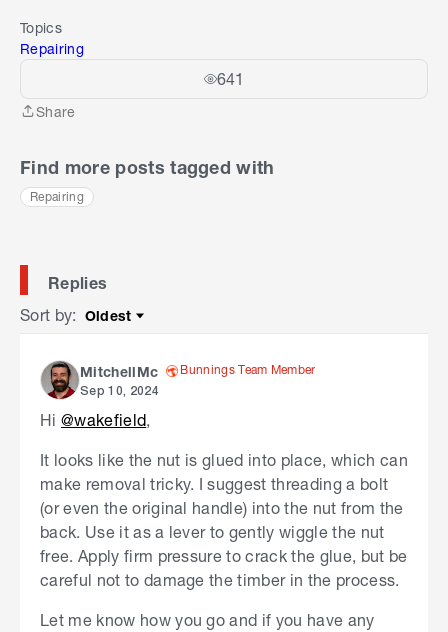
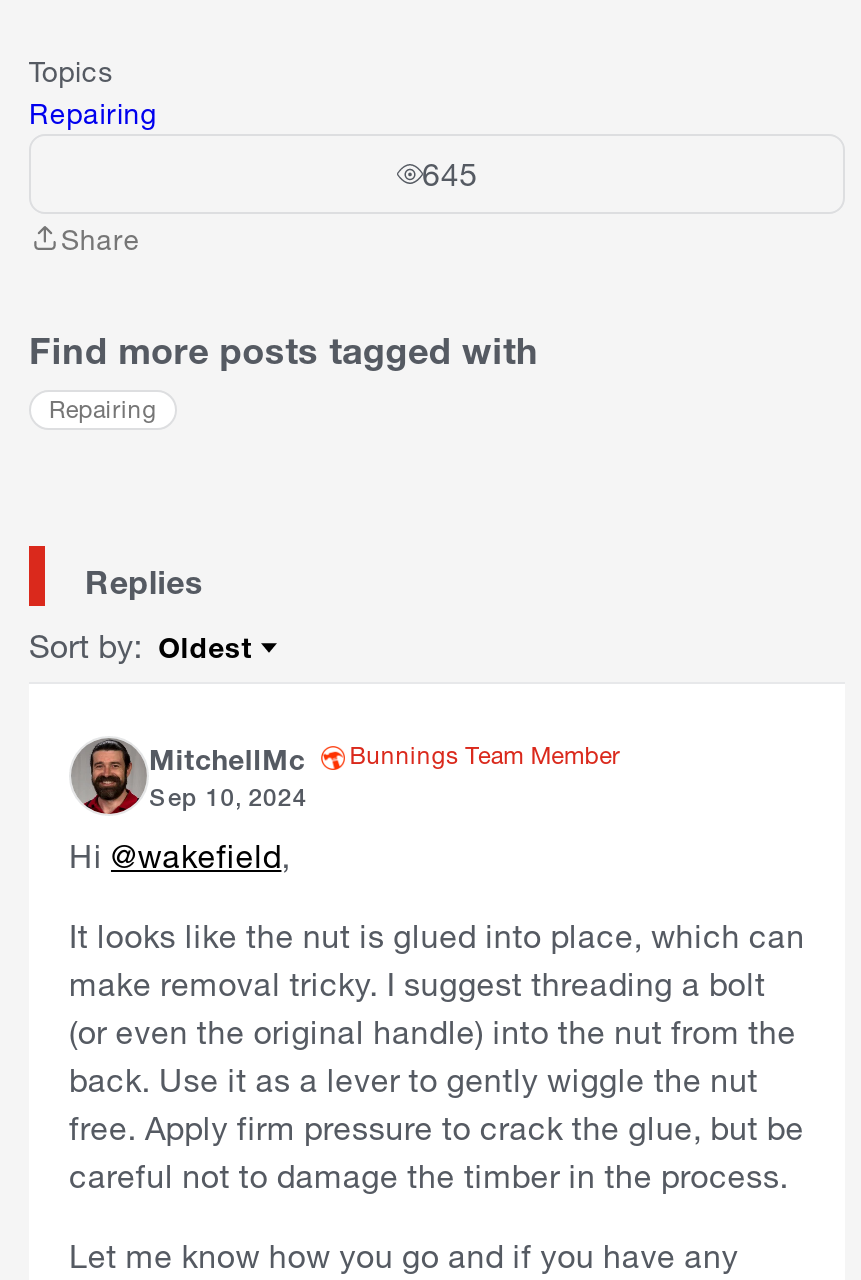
[216,69,244,88] 641 -> [422,155,478,193] 645

